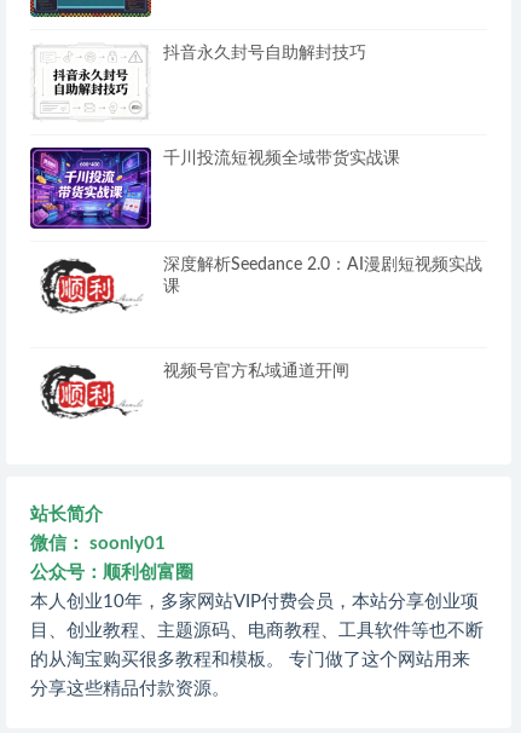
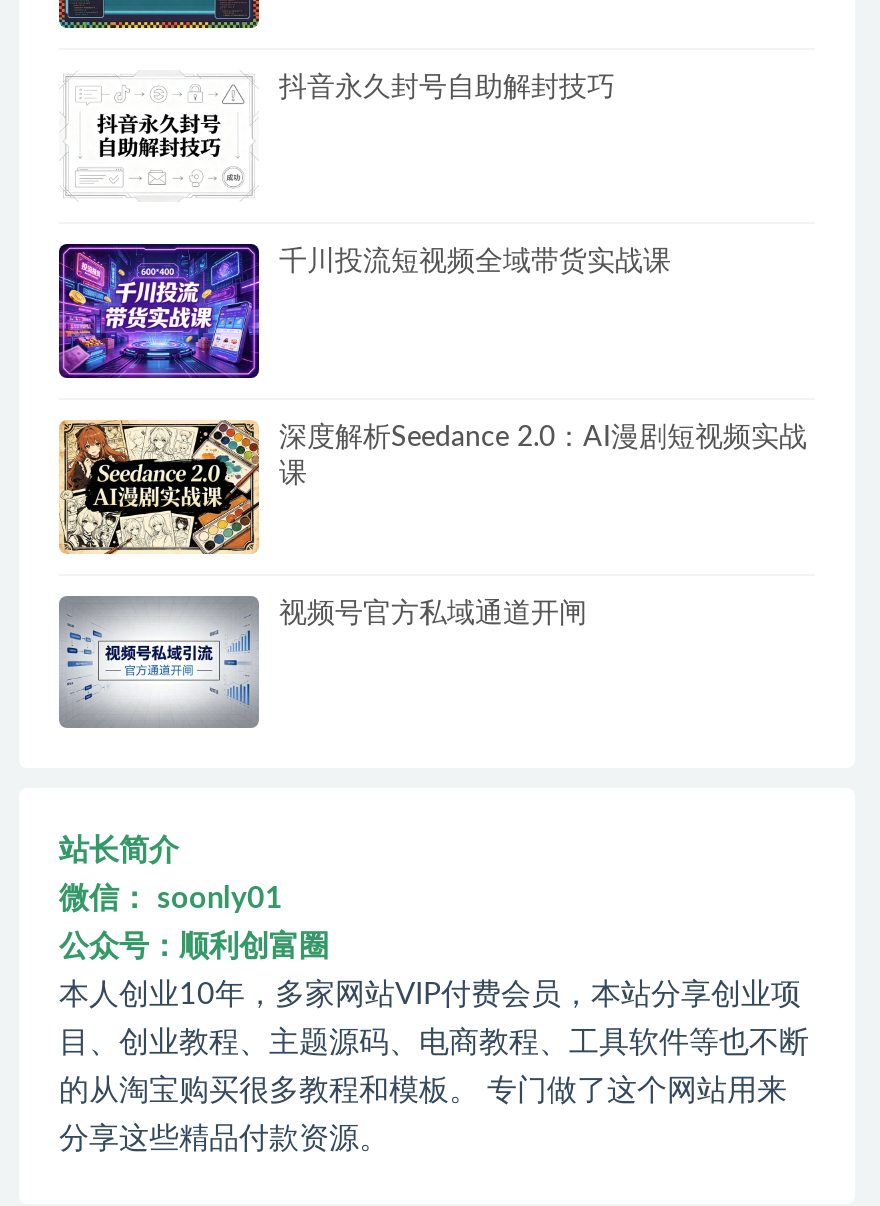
[30,254,151,335] [image] -> [57,418,261,556] [image]
[30,360,151,440] [image] -> [57,594,261,730] [image]

